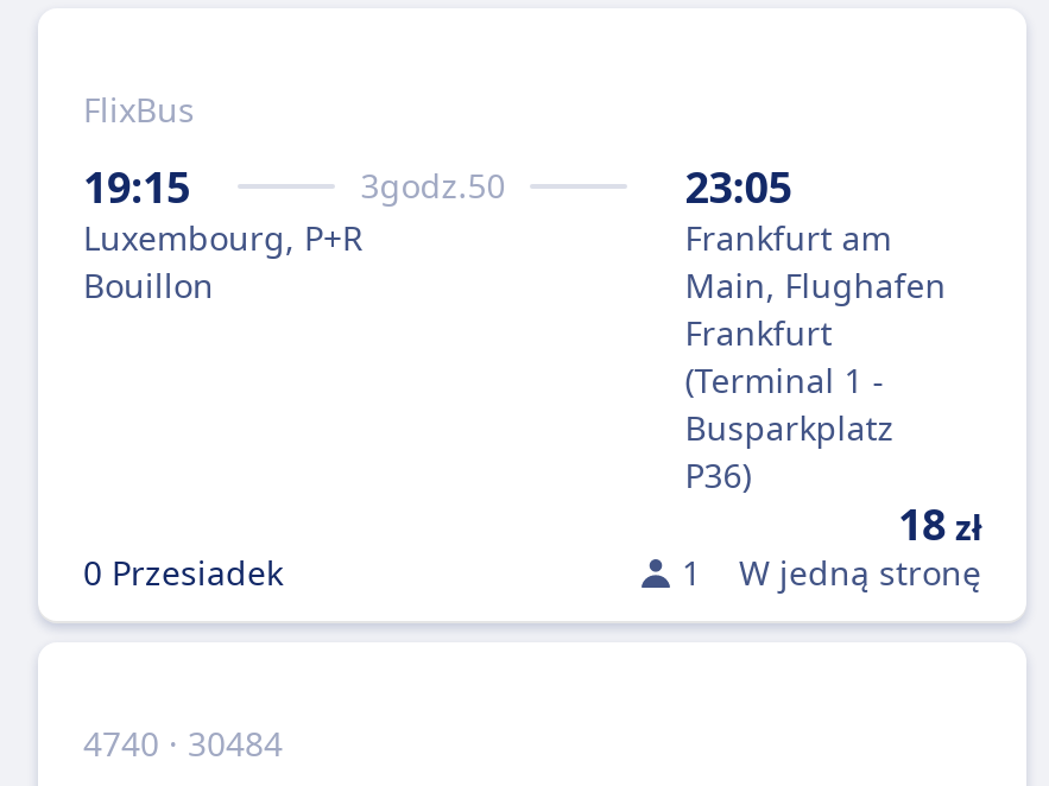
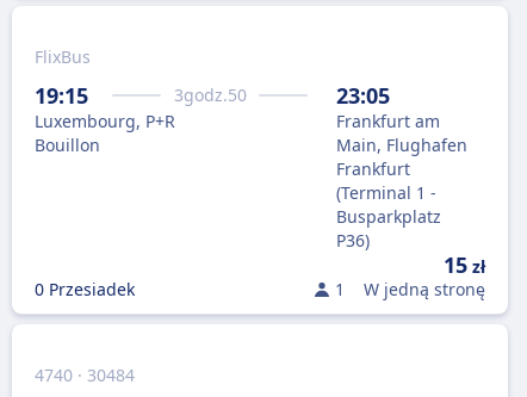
[898,495,981,552] 18 zł -> [444,250,485,279] 15 zł

